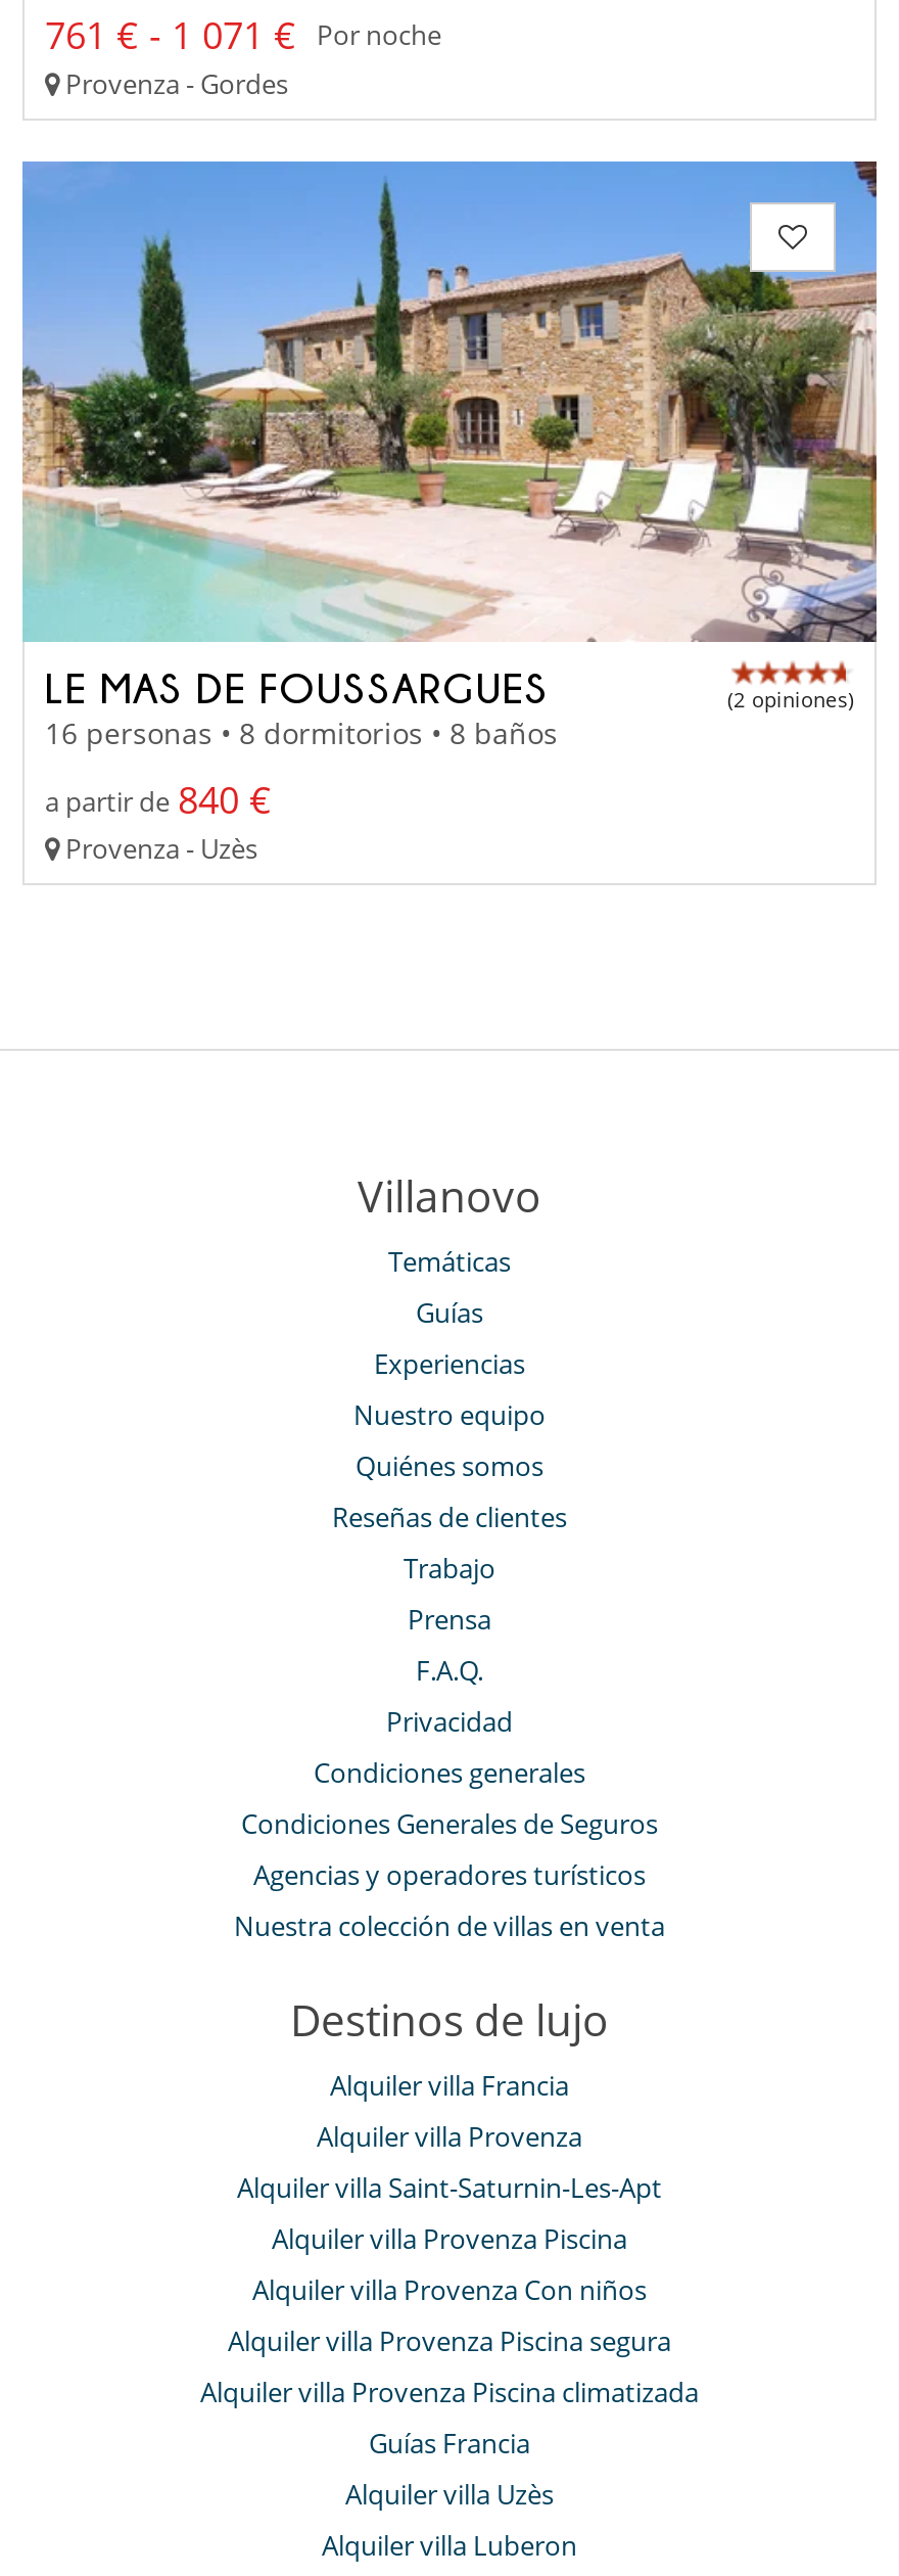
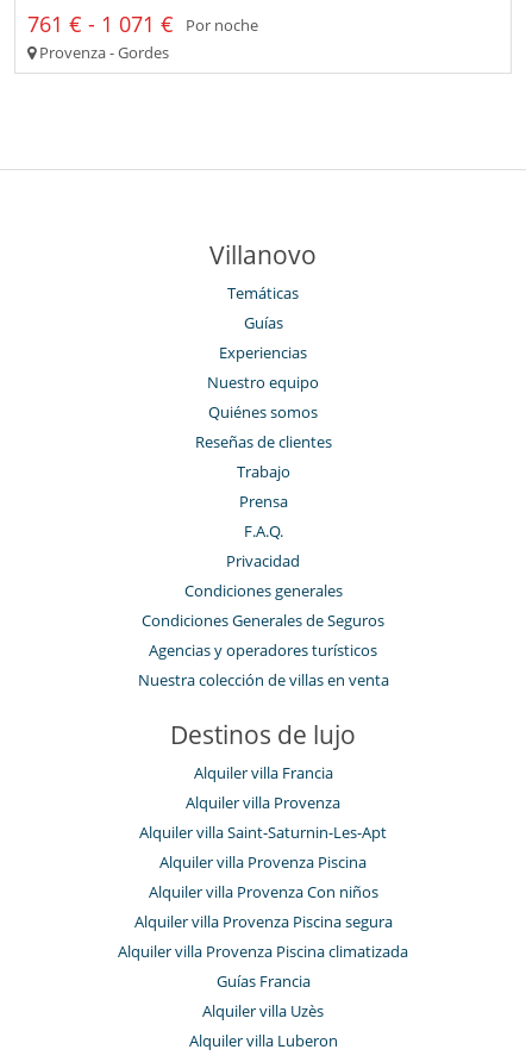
[20,159,879,867] [image] | LE MAS DE FOUSSARGUES | (2 opiniones) | 16 personas • 8 dormitorios • 8 baños | a partir de 840 € | Provenza - Uzès -> none

